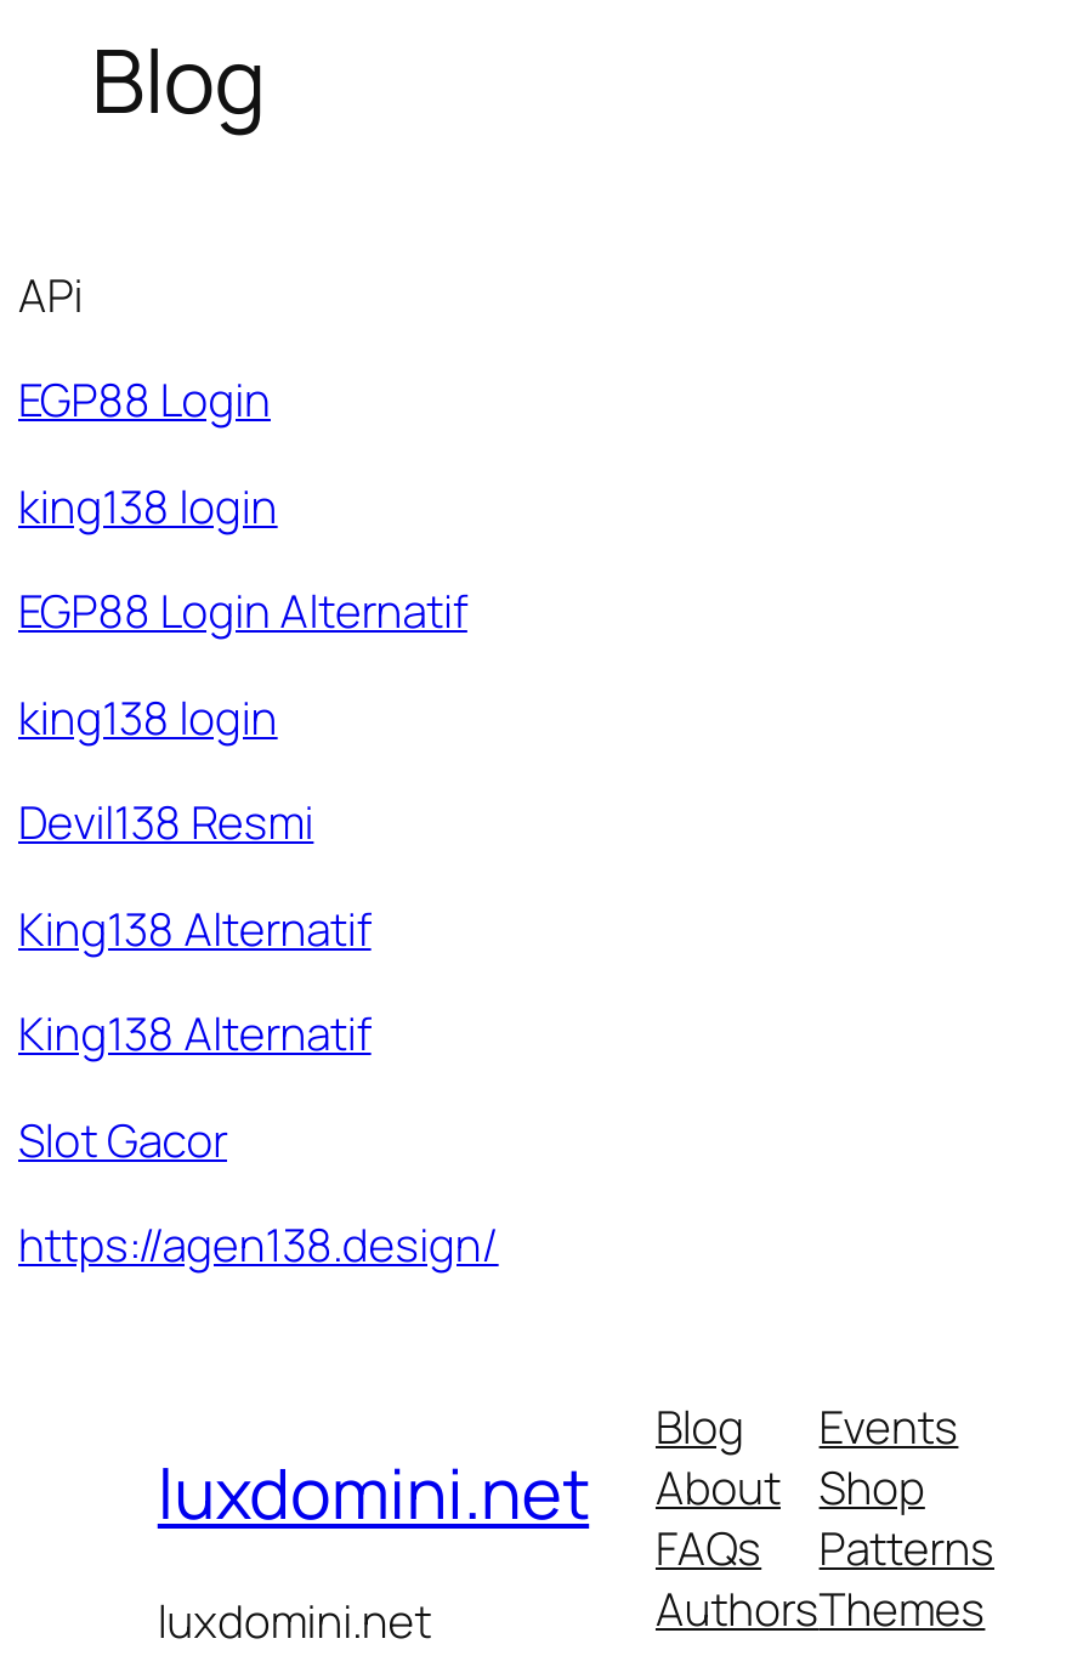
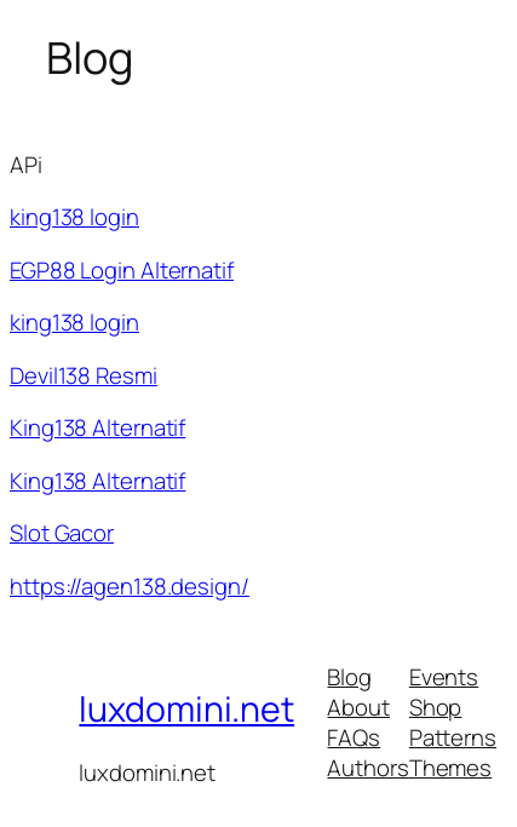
[18,369,271,432] EGP88 Login -> none

